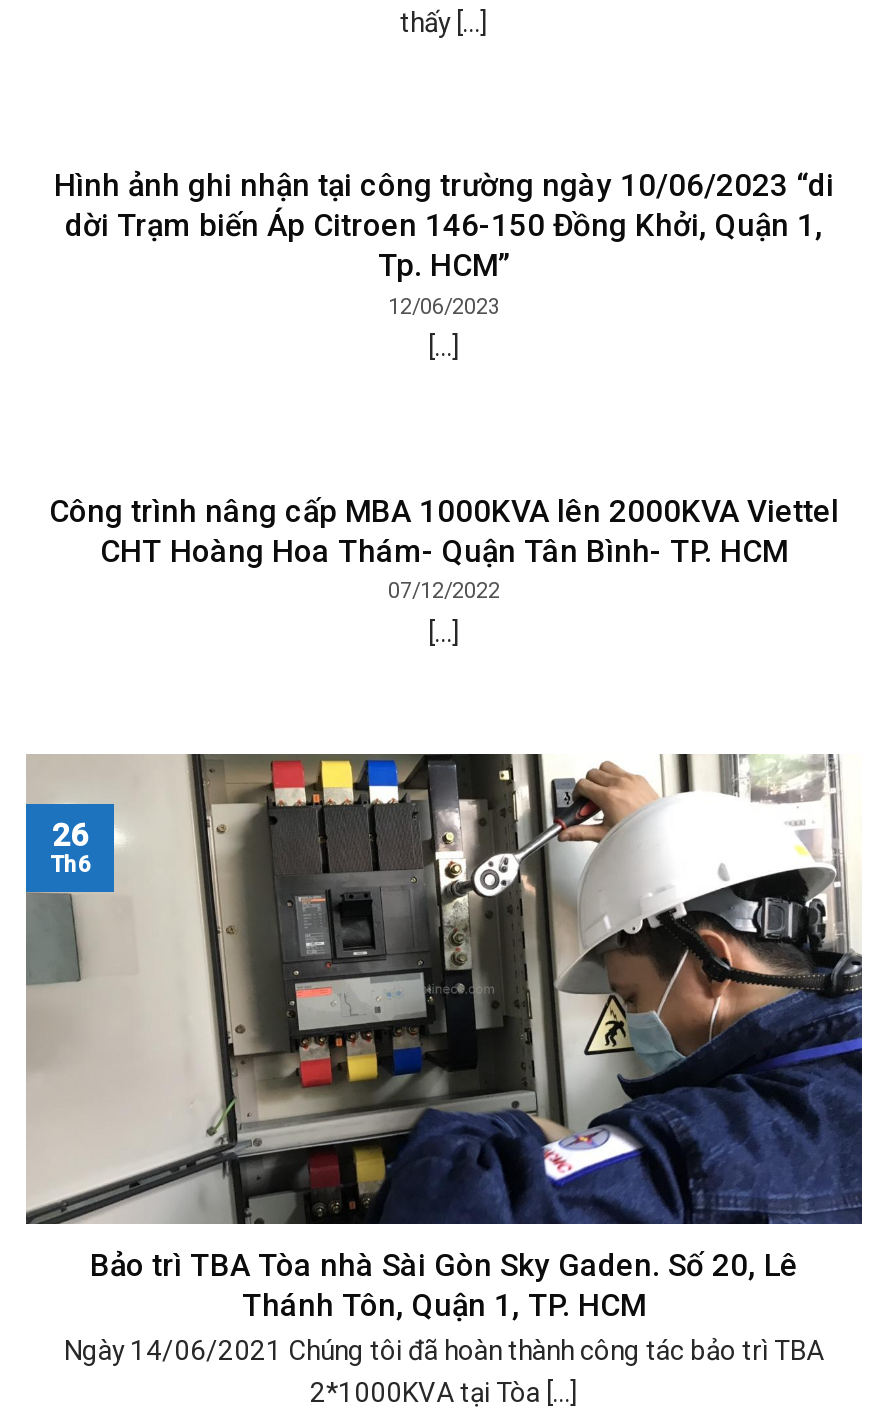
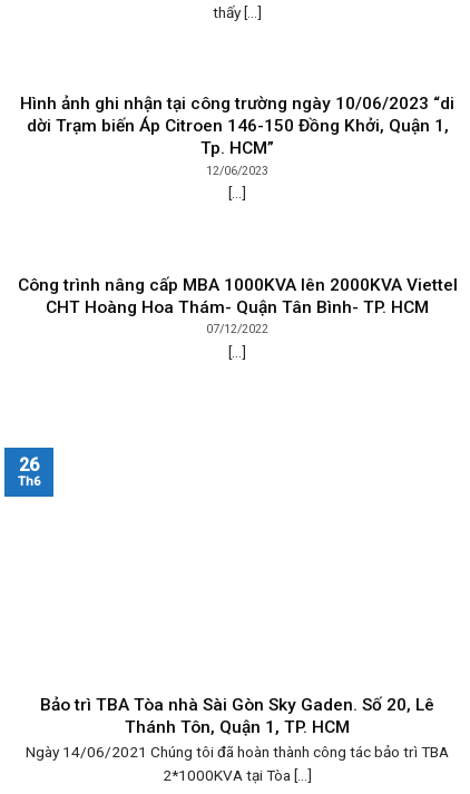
[24,752,864,1226] [image] -> none

